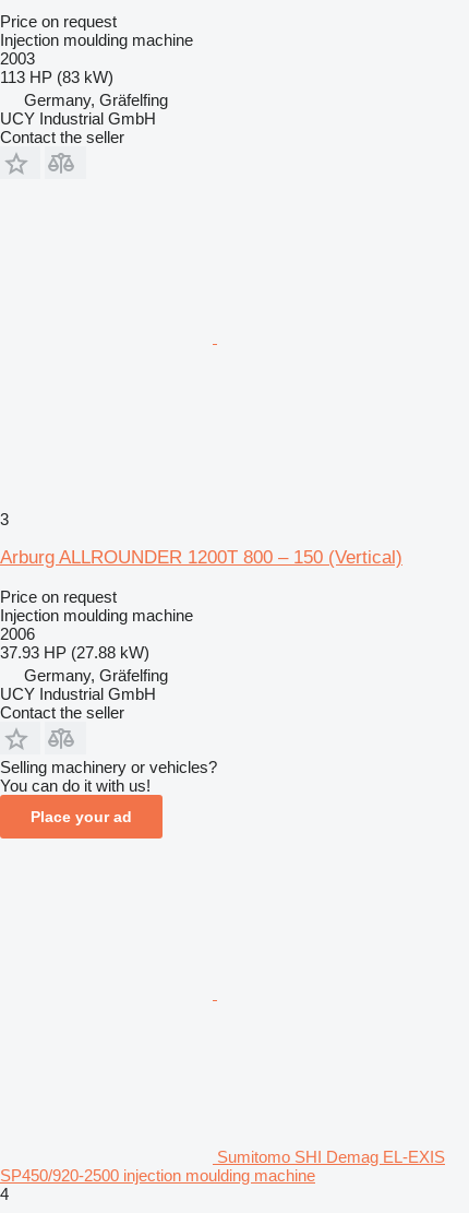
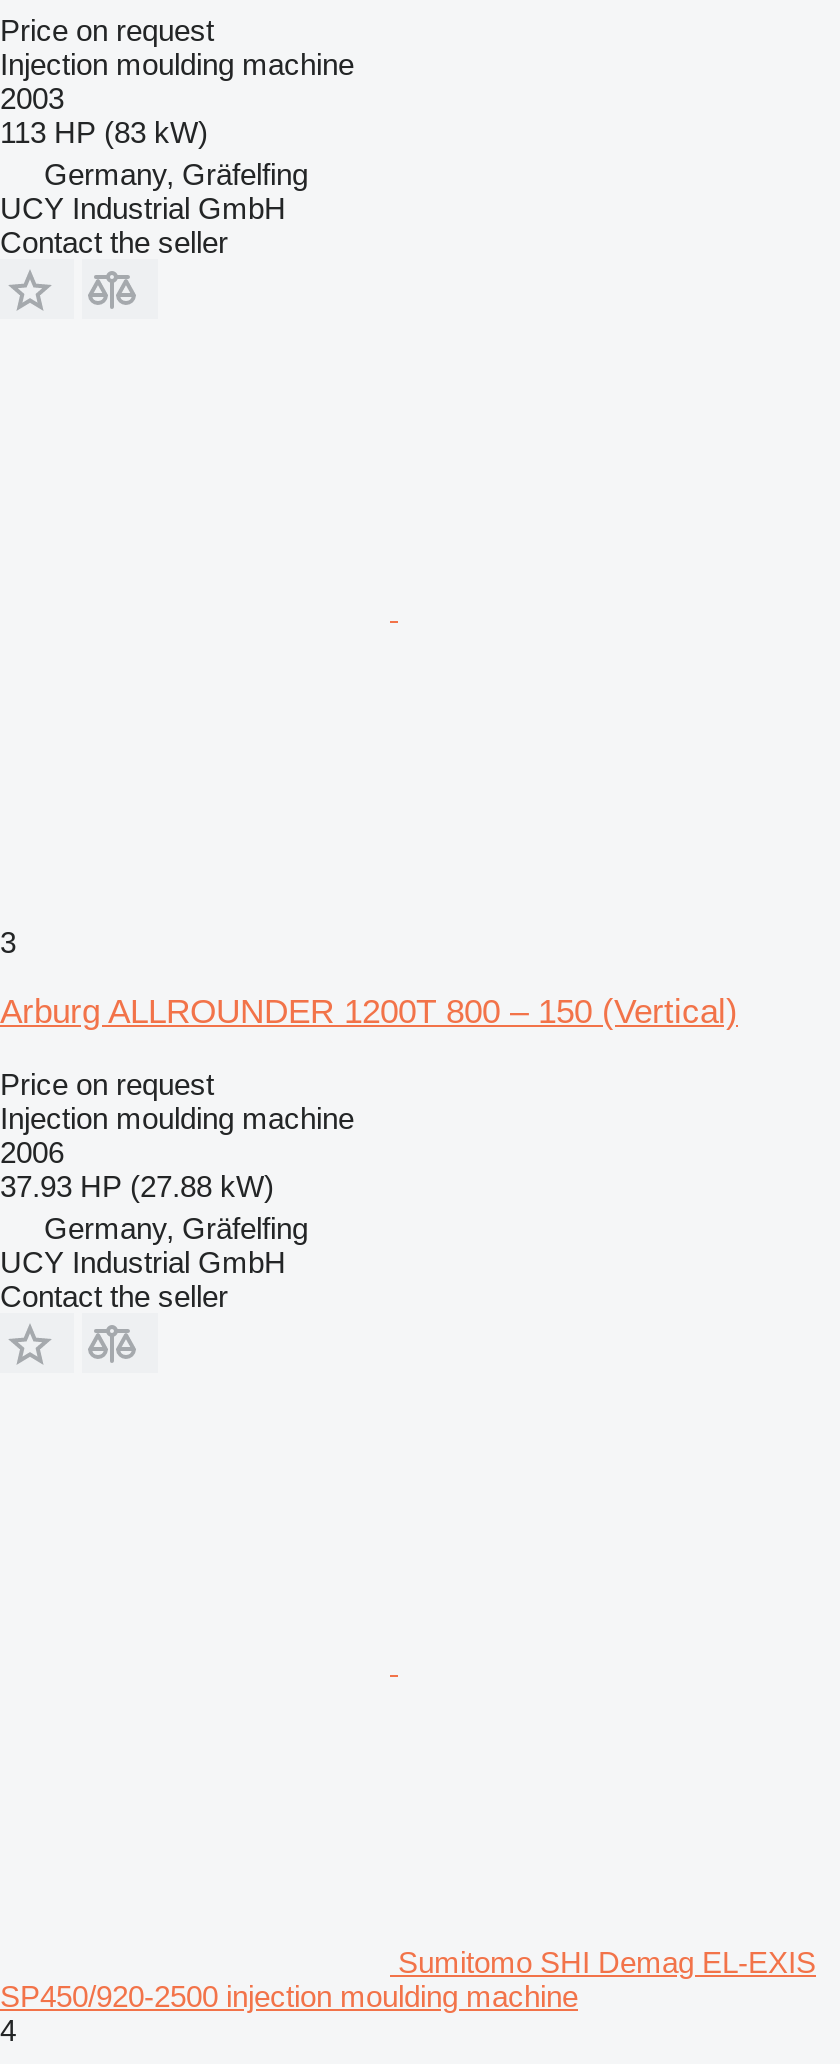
[0,758,217,825] Selling machinery or vehicles? | You can do it with us! | Place your ad -> none

